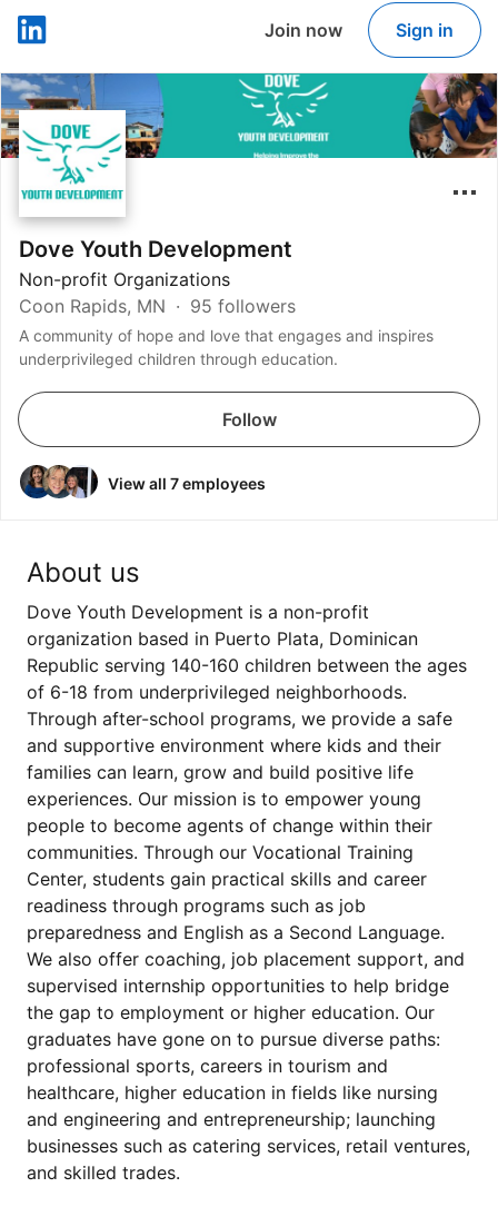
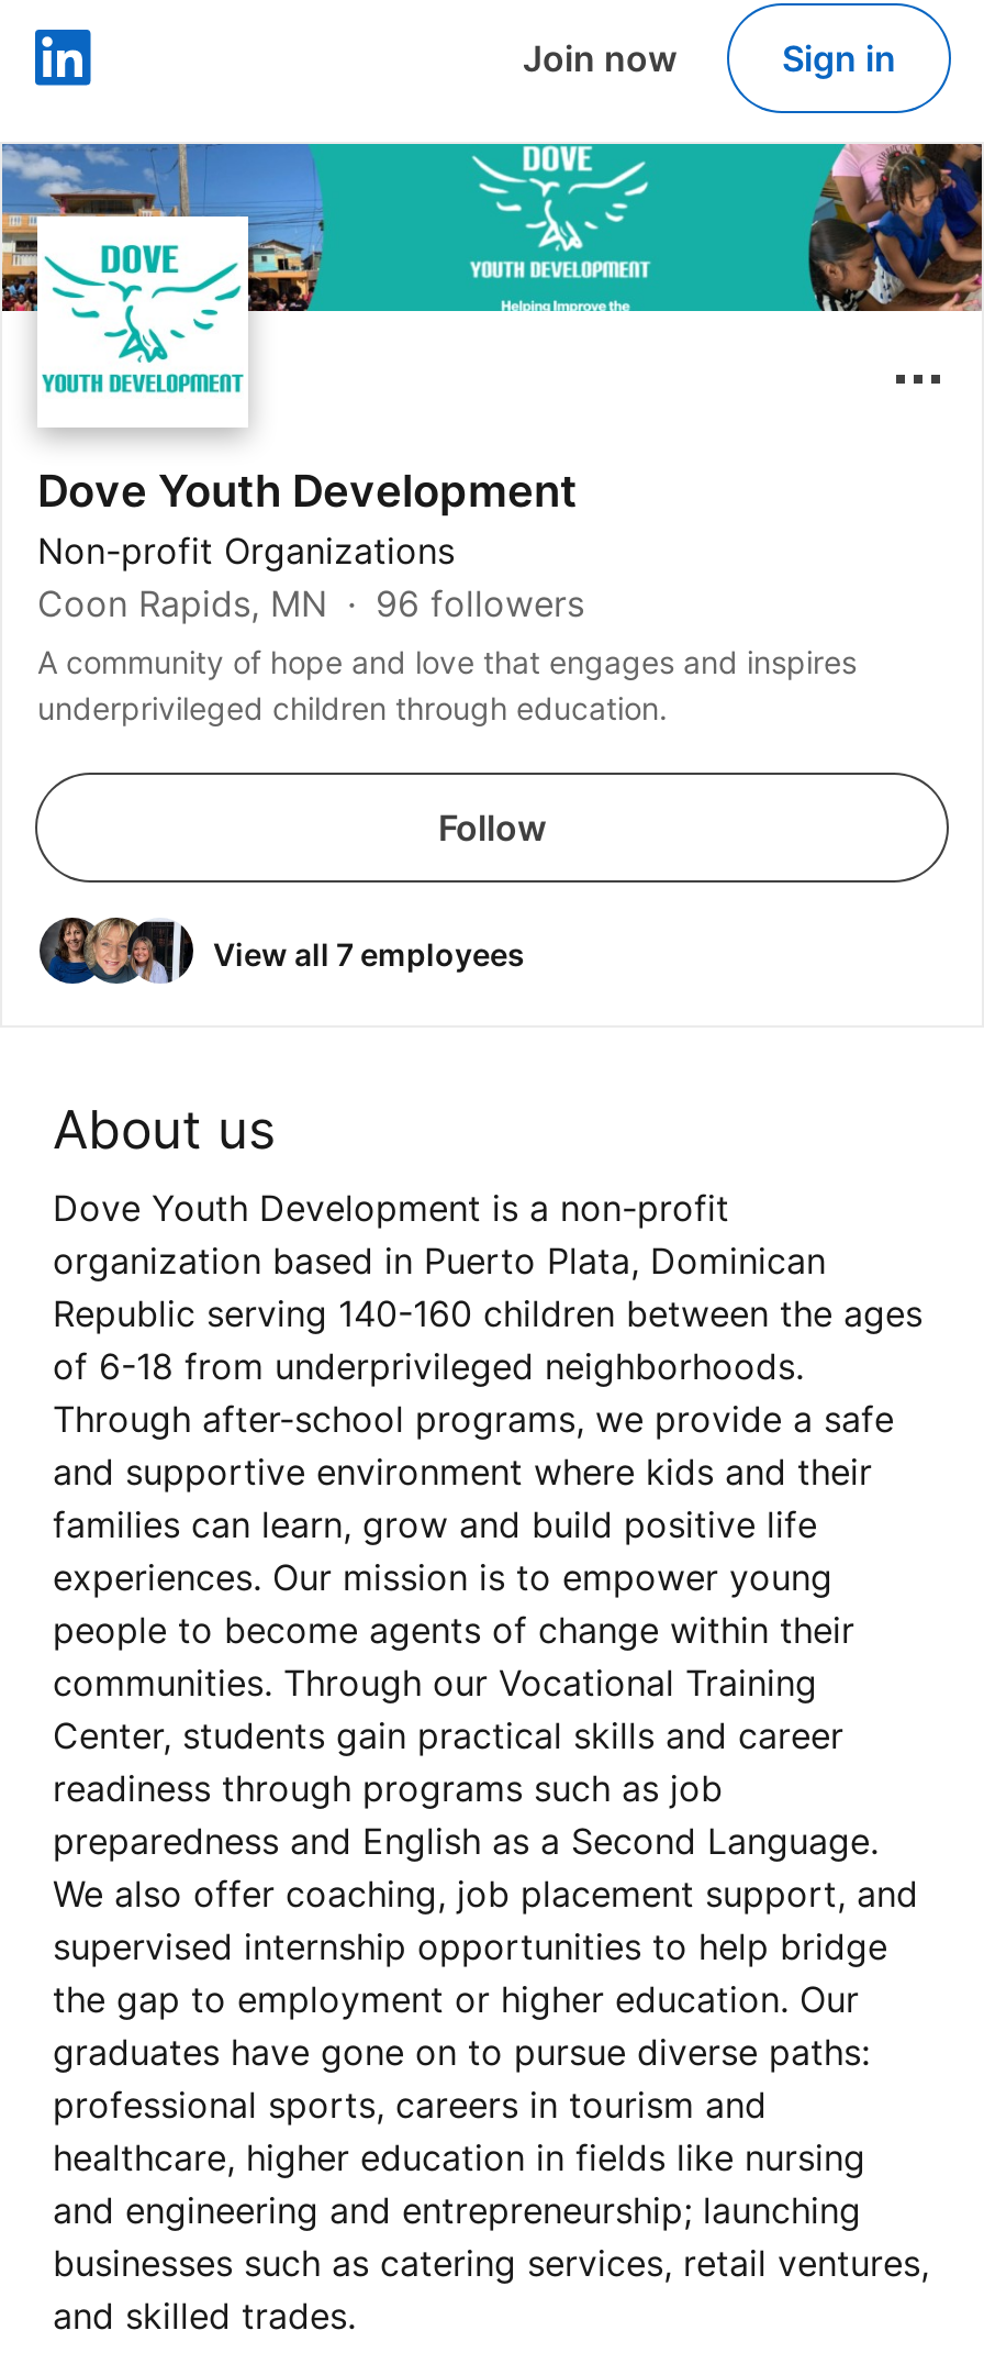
[19,295,296,317] Coon Rapids, MN 95 followers -> [37,581,584,625] Coon Rapids, MN 96 followers

